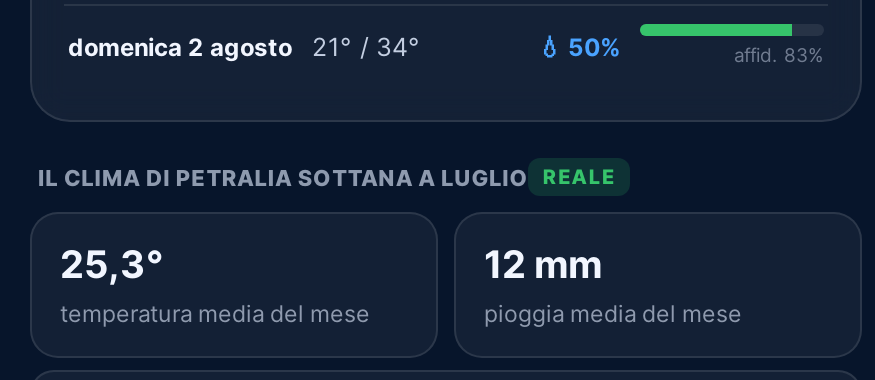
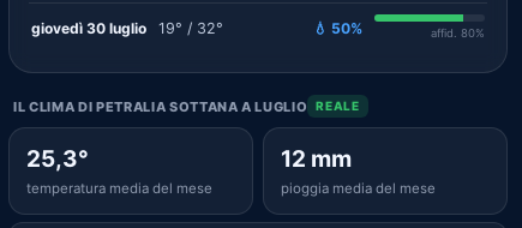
[68,31,420,61] domenica 2 agosto | 21° / 34° -> [31,19,223,37] giovedì 30 luglio | 19° / 32°
[734,44,824,66] affid. 83% -> [431,26,485,40] affid. 80%

